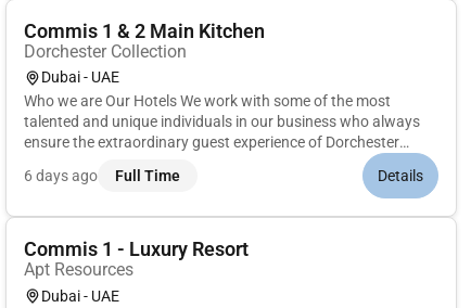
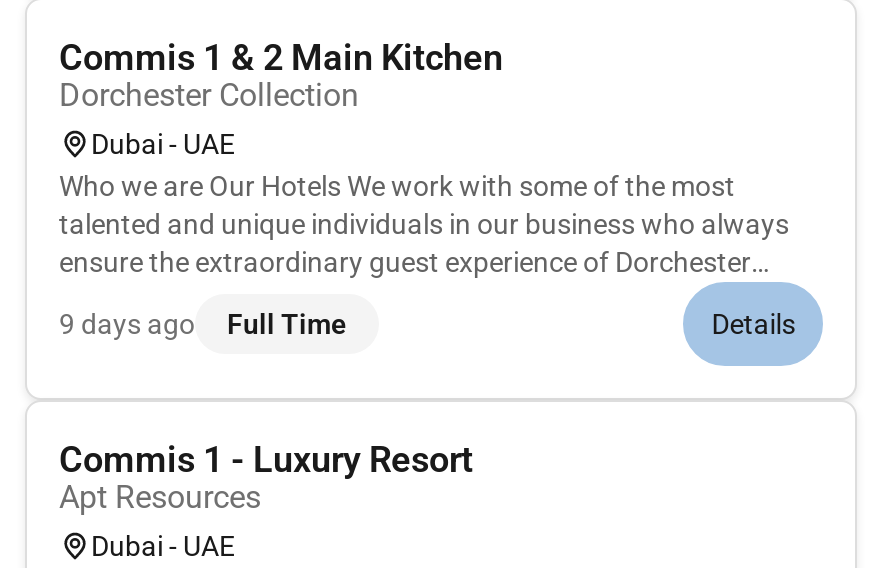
[24,166,180,184] 6 days ago Full Time -> [59,307,347,339] 9 days ago Full Time

